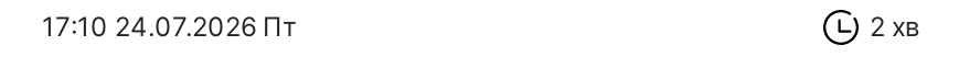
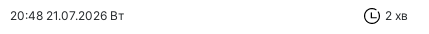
[42,10,296,43] 17:10 24.07.2026 Пт -> [10,8,124,23] 20:48 21.07.2026 Вт

